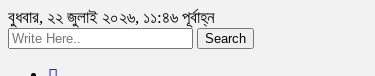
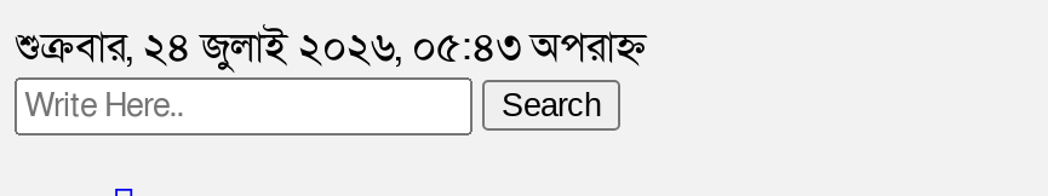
[8,8,215,27] বুধবার, ২২ জুলাই ২০২৬, ১১:৪৬ পূর্বাহ্ন -> [15,19,647,75] শুক্রবার, ২৪ জুলাই ২০২৬, ০৫:৪৩ অপরাহ্ন

